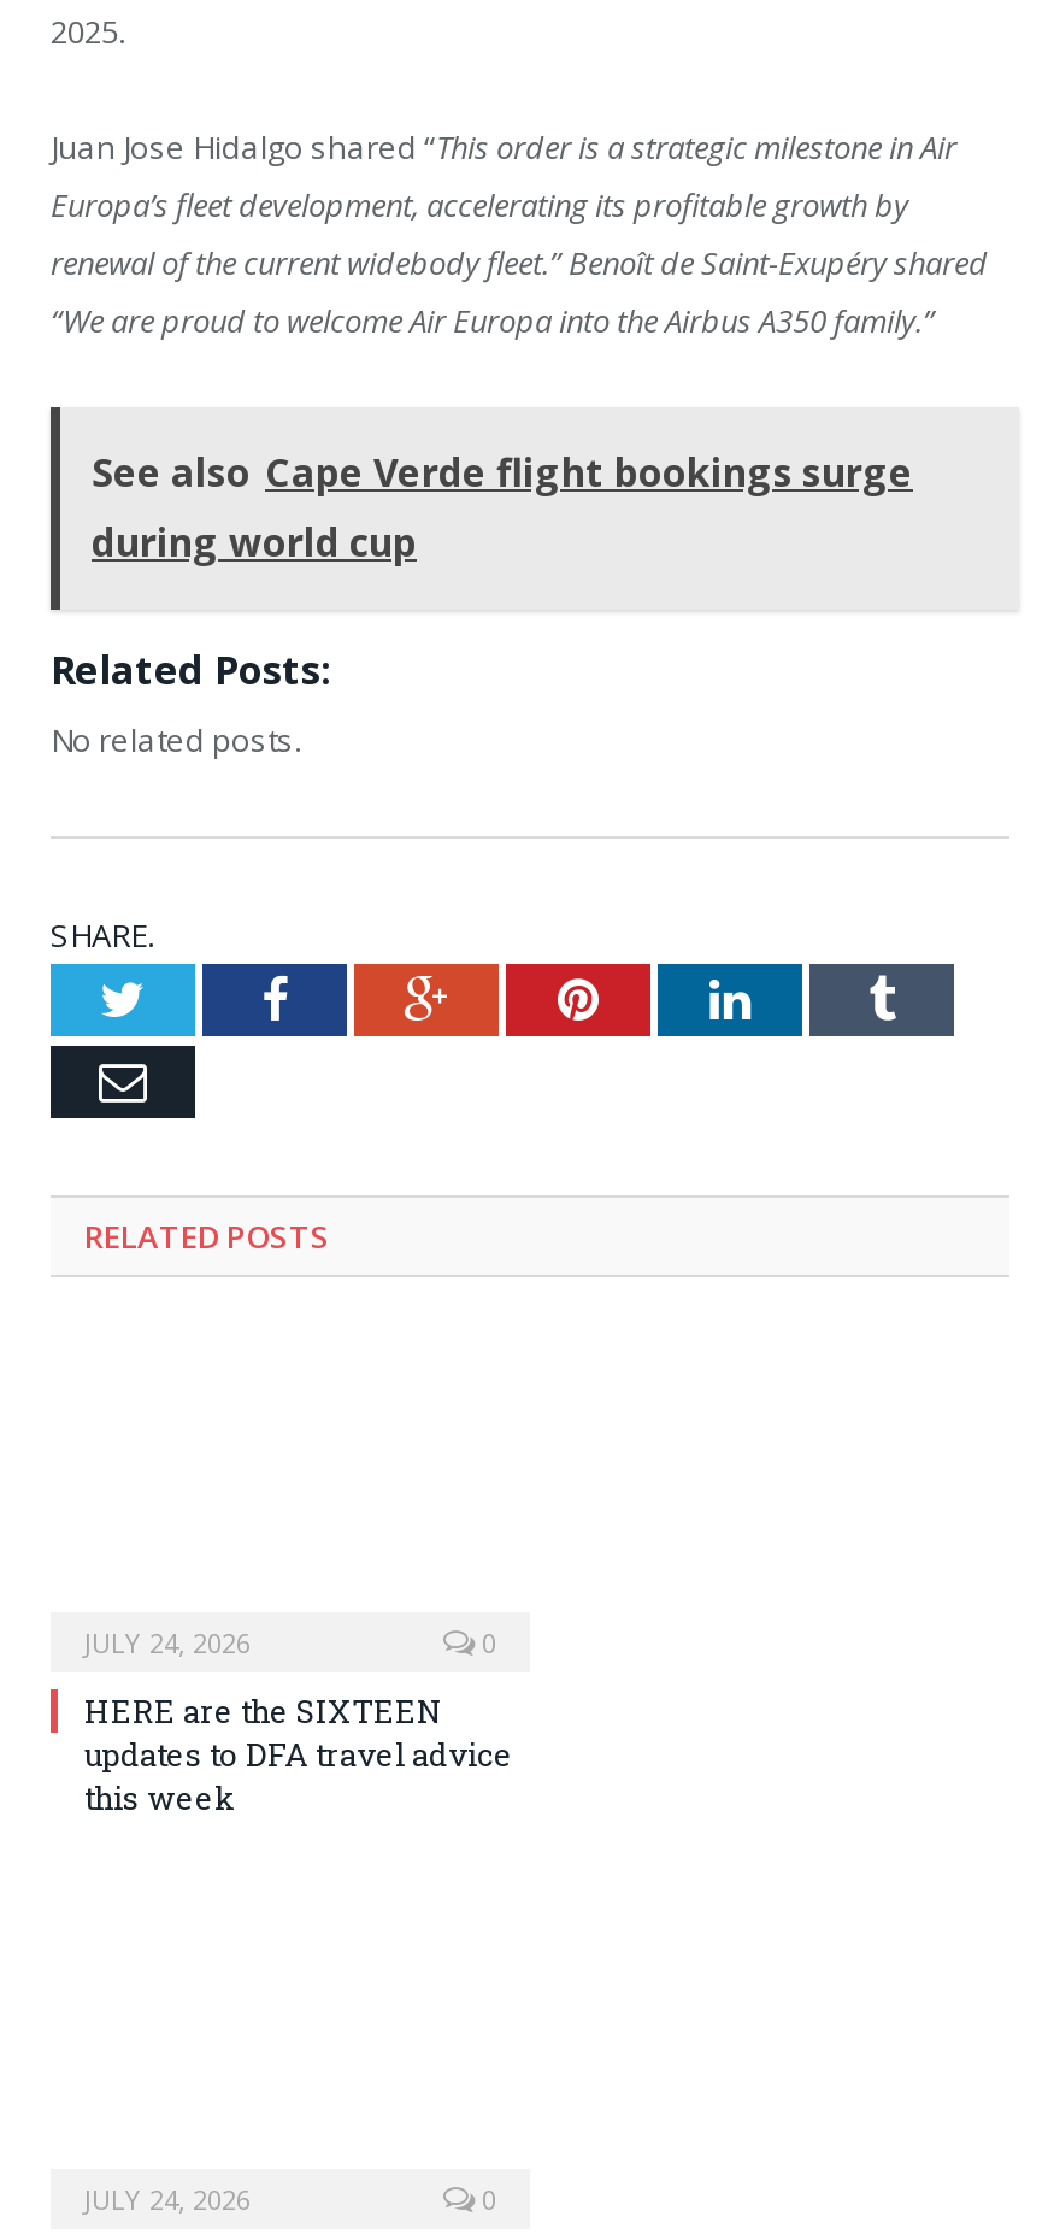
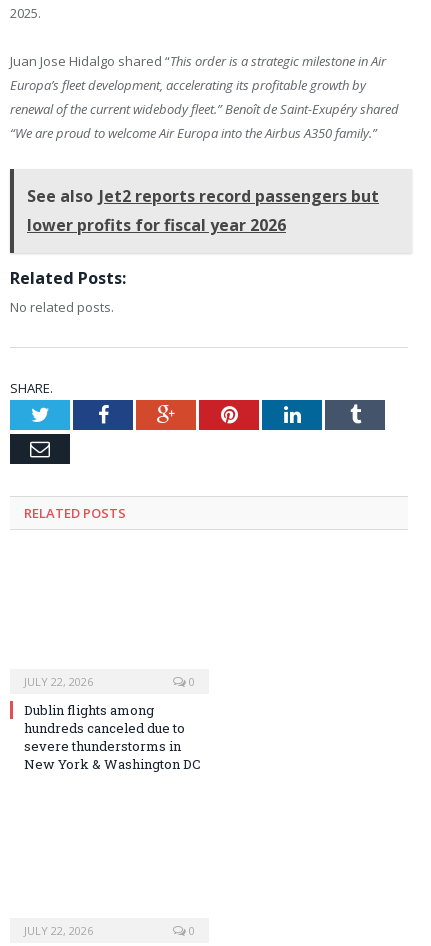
[92,447,913,570] See also Cape Verde flight bookings surge | during world cup -> [27,185,379,236] See also Jet2 reports record passengers but | lower profits for fiscal year 2026
[84,1623,251,1659] JULY 24, 2026 -> [24,674,93,689] JULY 22, 2026
[84,1688,513,1819] HERE are the SIXTEEN | updates to DFA travel advice | this week -> [24,701,201,773] Dublin flights among | hundreds canceled due to | severe thunderstorms in | New York & Washington DC
[84,2180,251,2217] JULY 24, 2026 -> [24,923,93,938] JULY 22, 2026

